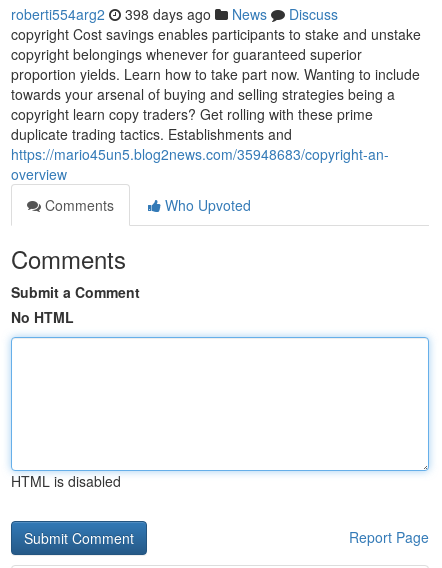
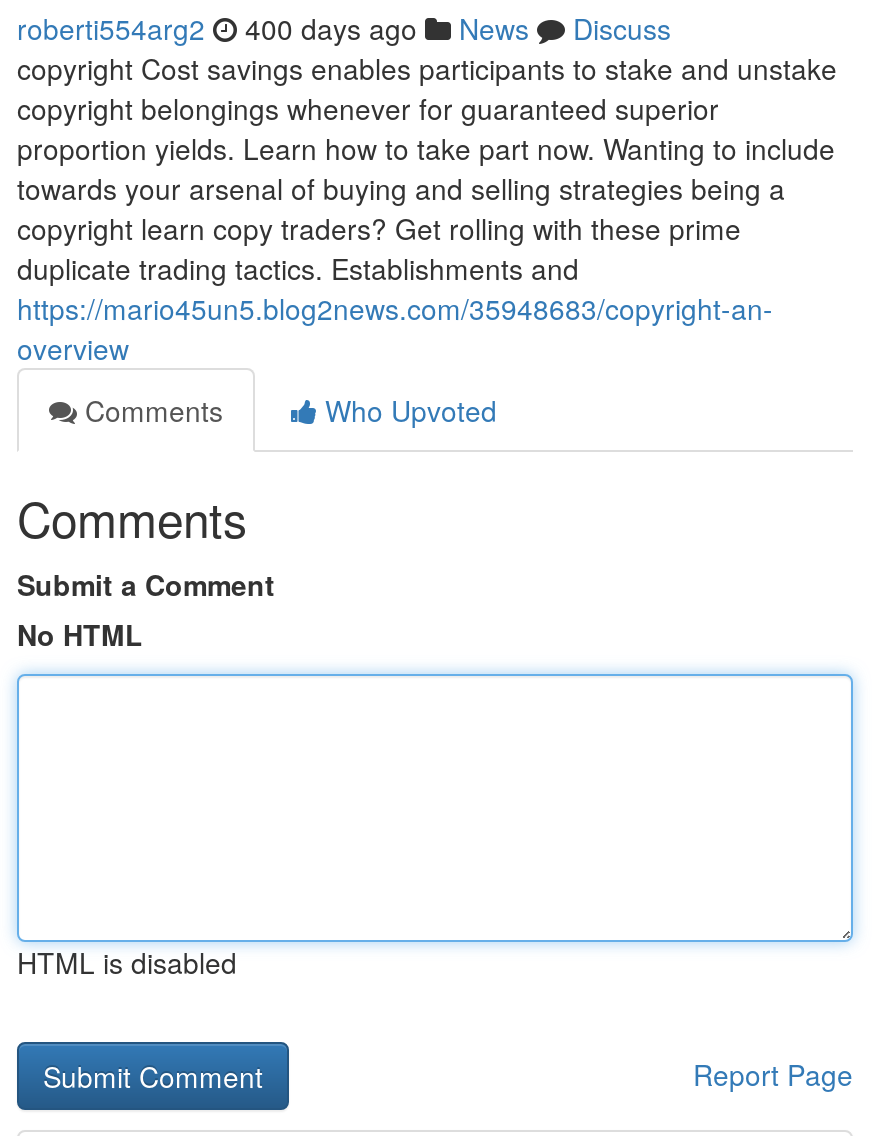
[11,4,338,24] roberti554arg2 398 days ago News Discuss -> [17,8,671,48] roberti554arg2 400 days ago News Discuss

